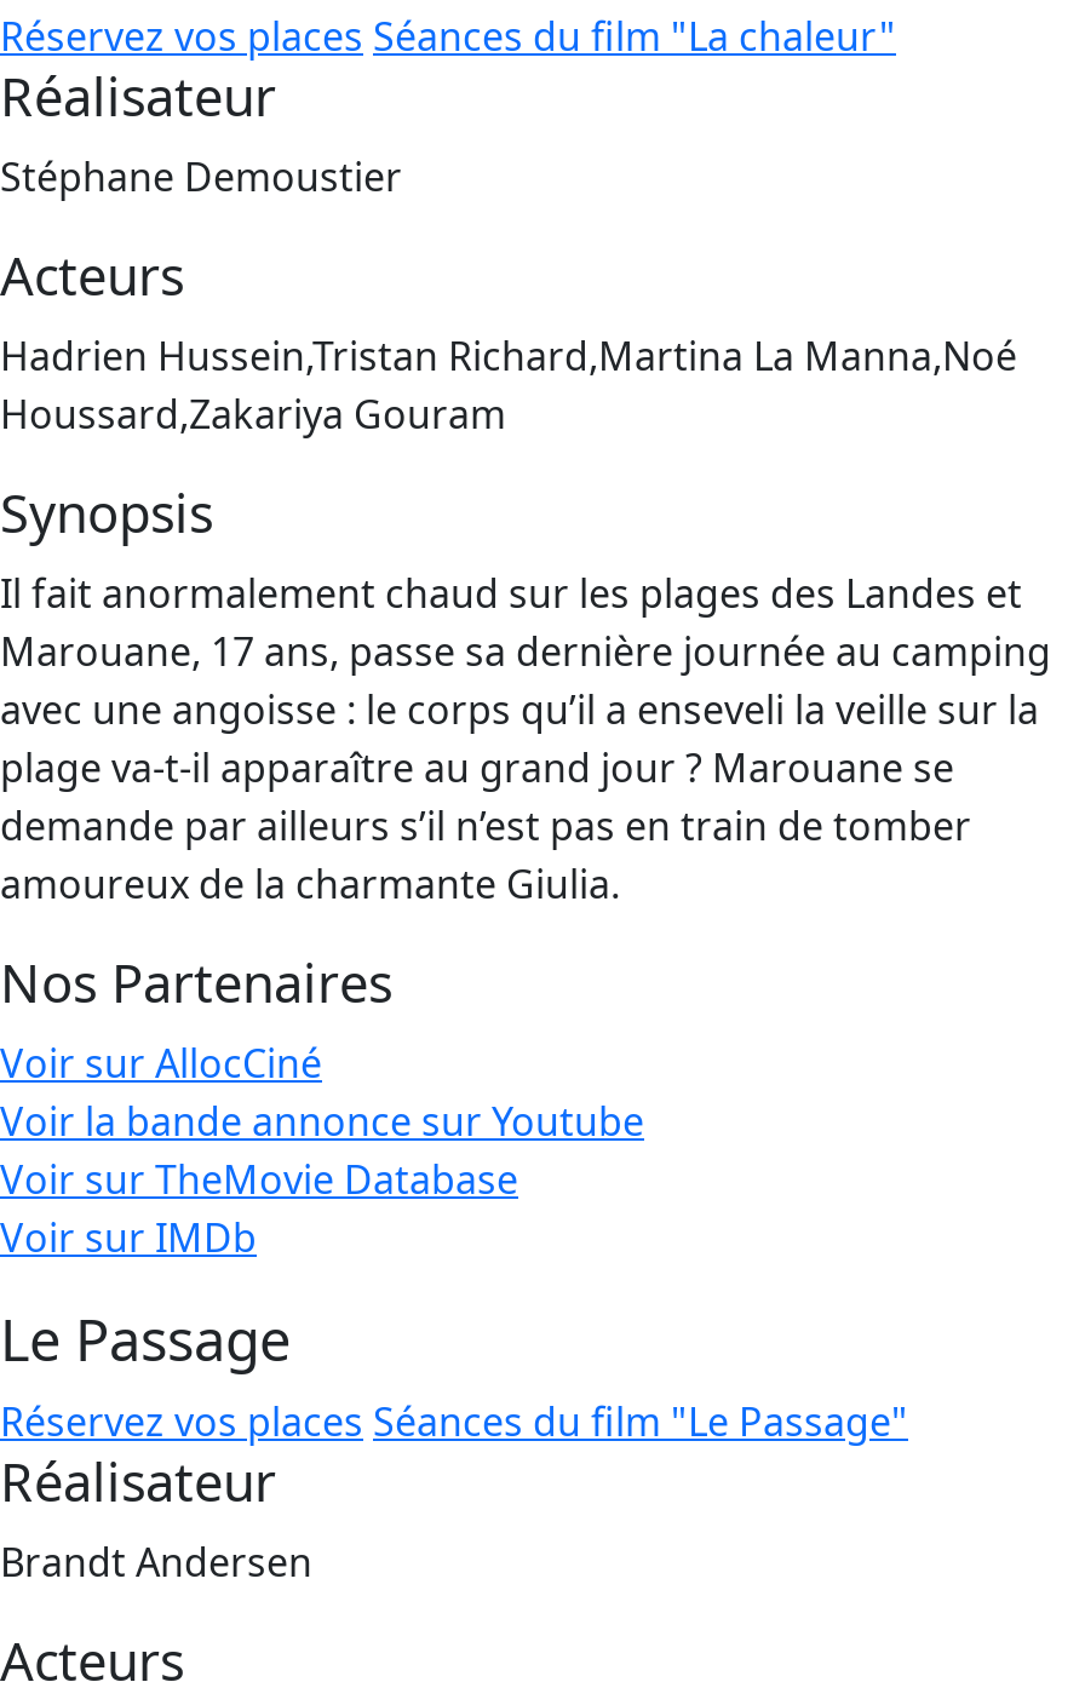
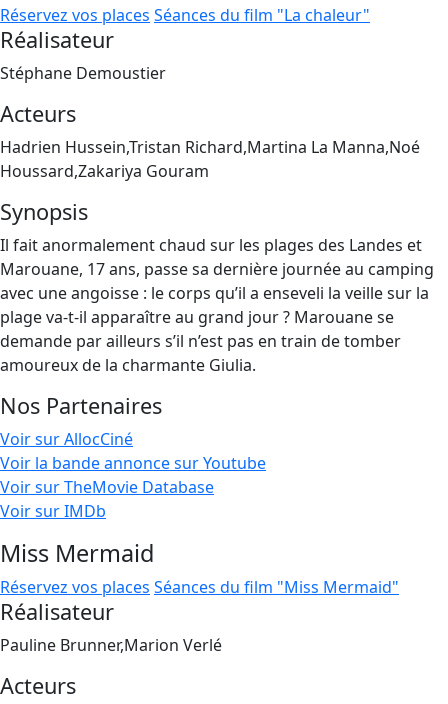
[0,1301,908,1448] Le Passage | Réservez vos places Séances du film "Le Passage" -> [0,537,399,598] Miss Mermaid | Réservez vos places Séances du film "Miss Mermaid"
[0,1535,312,1589] Brandt Andersen -> [0,634,222,656] Pauline Brunner,Marion Verlé

